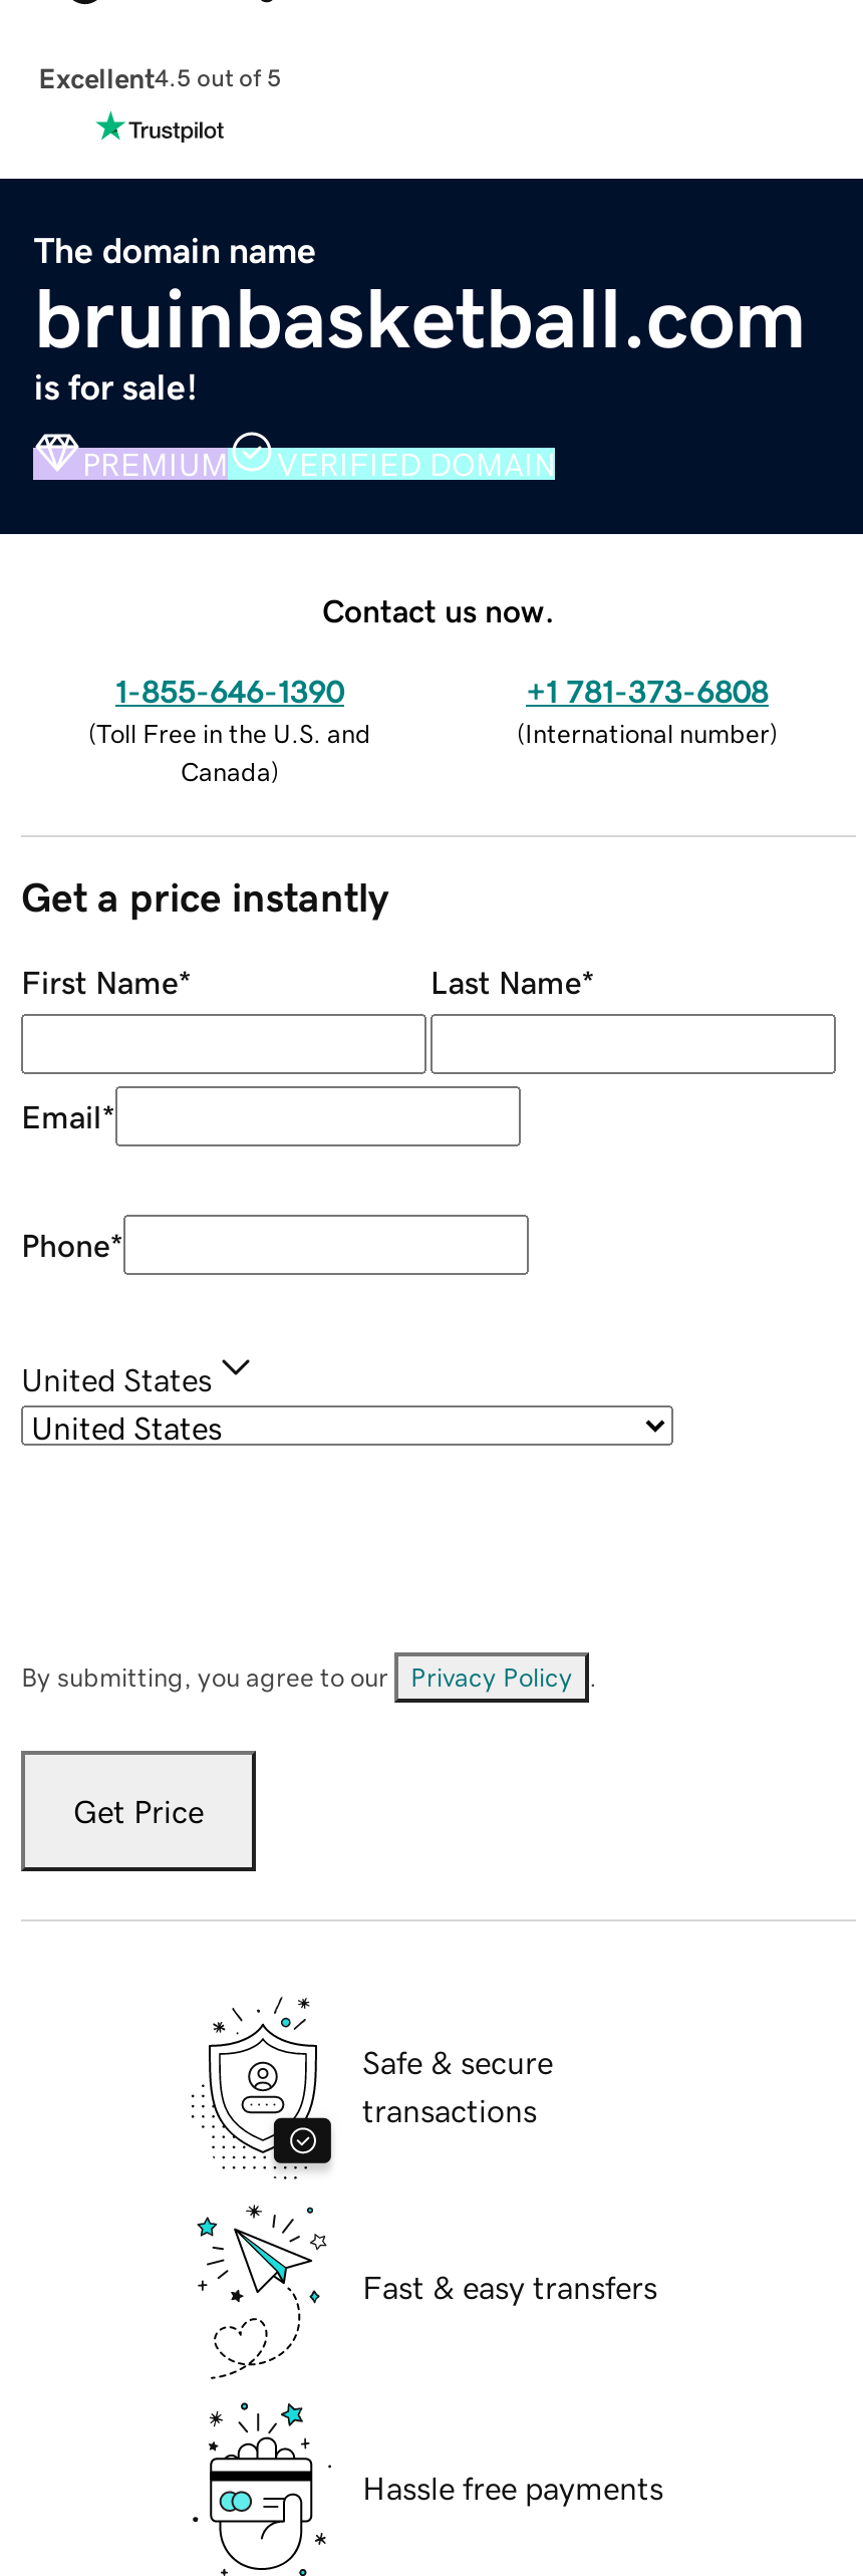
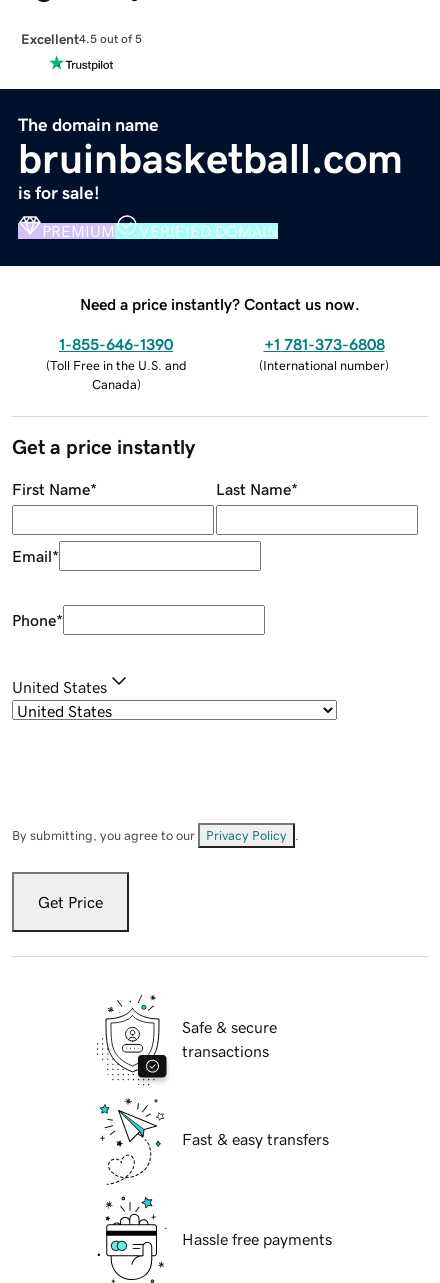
[322,594,555,626] Contact us now. -> [80,296,360,312] Need a price instantly? Contact us now.

